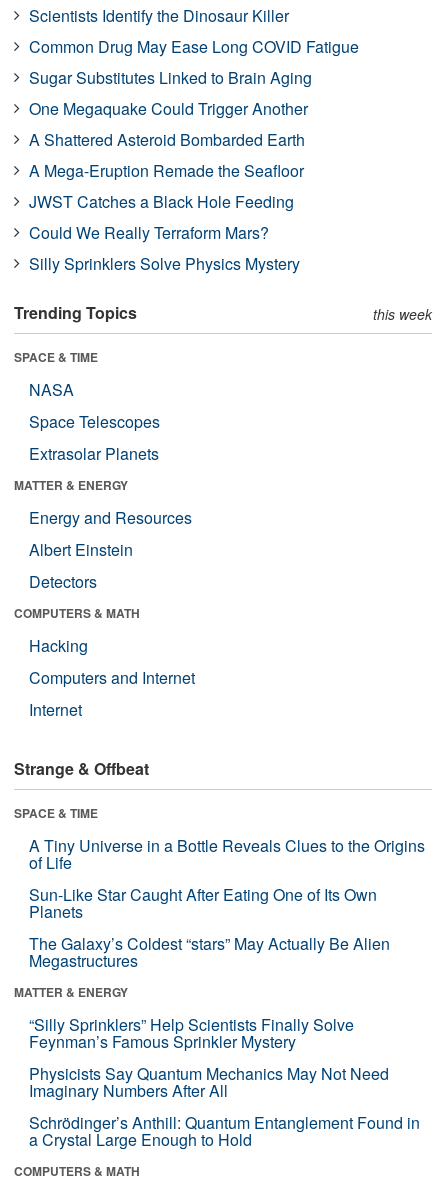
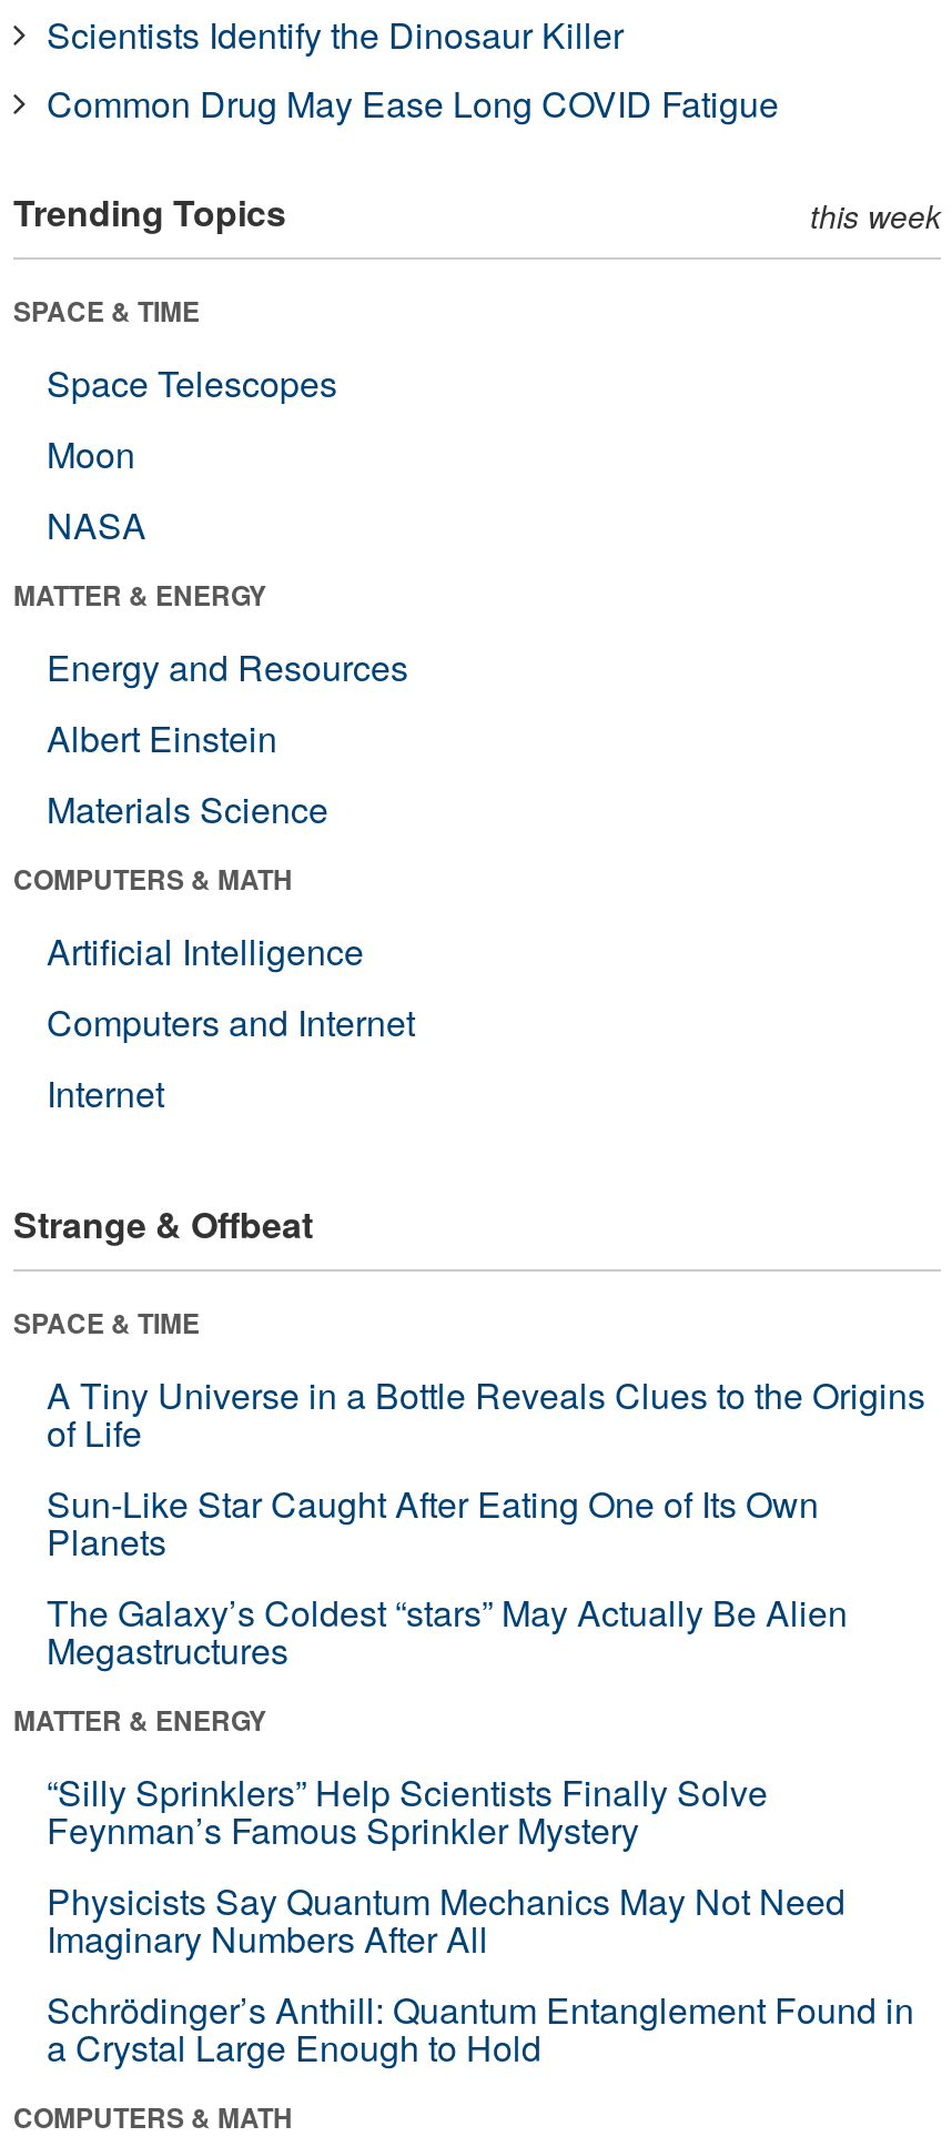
[29,66,312,275] Sugar Substitutes Linked to Brain Aging | One Megaquake Could Trigger Another | A Shattered Asteroid Bombarded Earth | A Mega-Eruption Remade the Seafloor | JWST Catches a Black Hole Feeding | Could We Really Terraform Mars? | Silly Sprinklers Solve Physics Mystery -> none
none -> [47,428,135,479] Moon
moved [29,410,160,433] -> [47,357,337,408]: Space Telescopes
[29,442,159,465] Extrasolar Planets -> none
[29,570,97,593] Detectors -> [47,783,328,834] Materials Science
[29,634,88,657] Hacking -> [47,925,364,976] Artificial Intelligence

